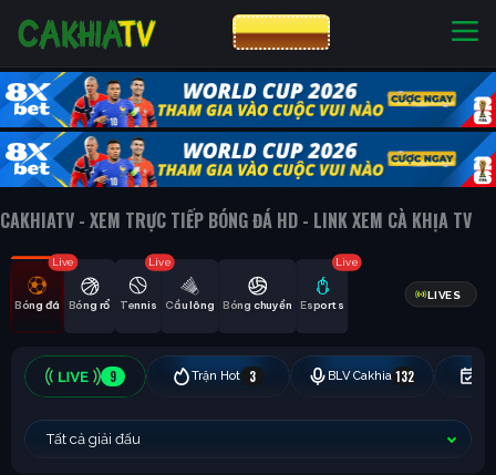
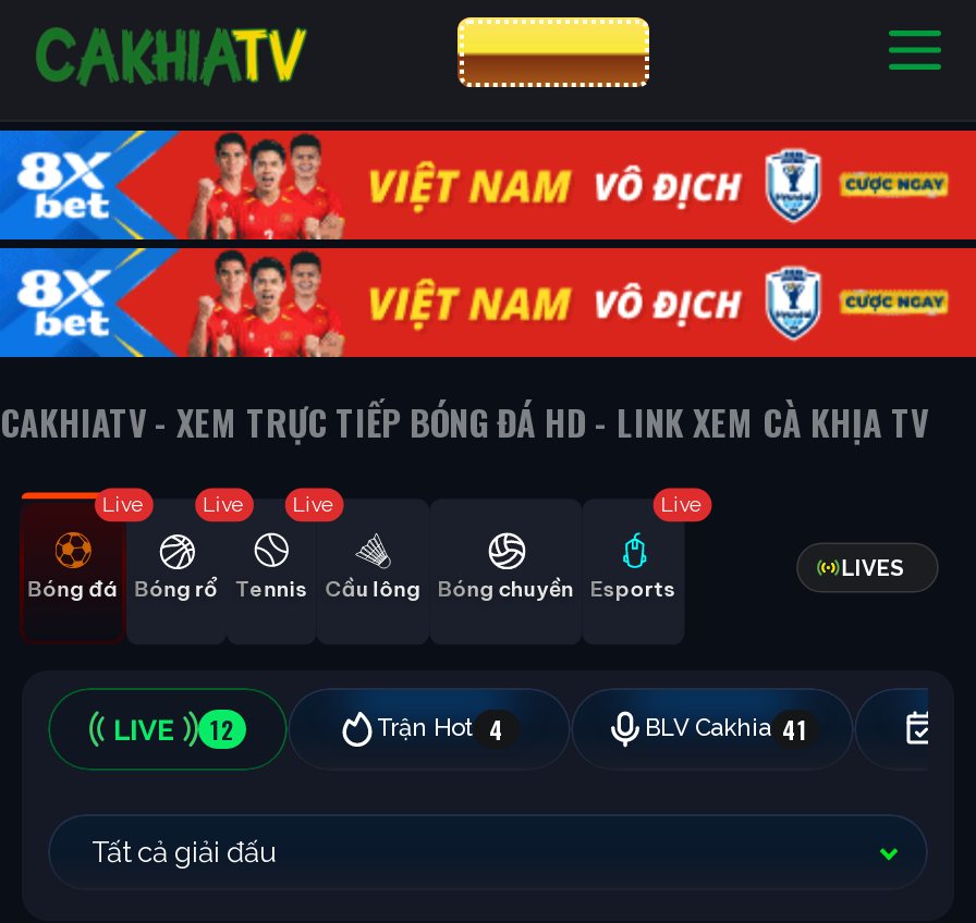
[4,71,493,188] [image] -> [11,128,969,359] [image]
none -> [203,491,246,514] Live
[110,367,414,385] 9 | Trận Hot | 3 | BLV Cakhia 132 -> [210,711,808,746] 12 | Trận Hot 4 | BLV Cakhia 41

